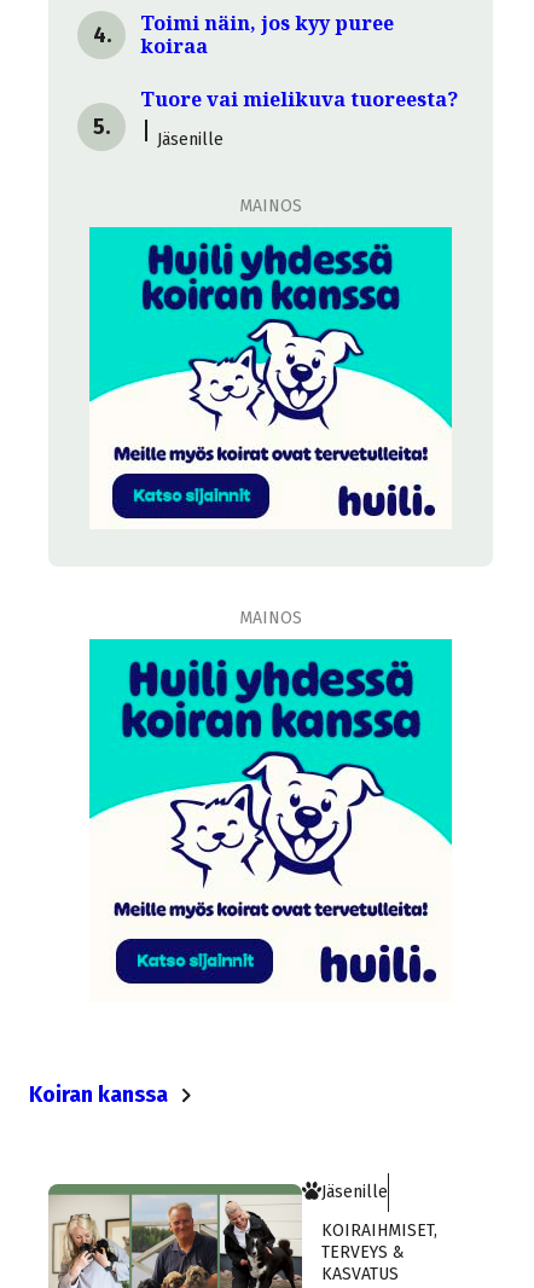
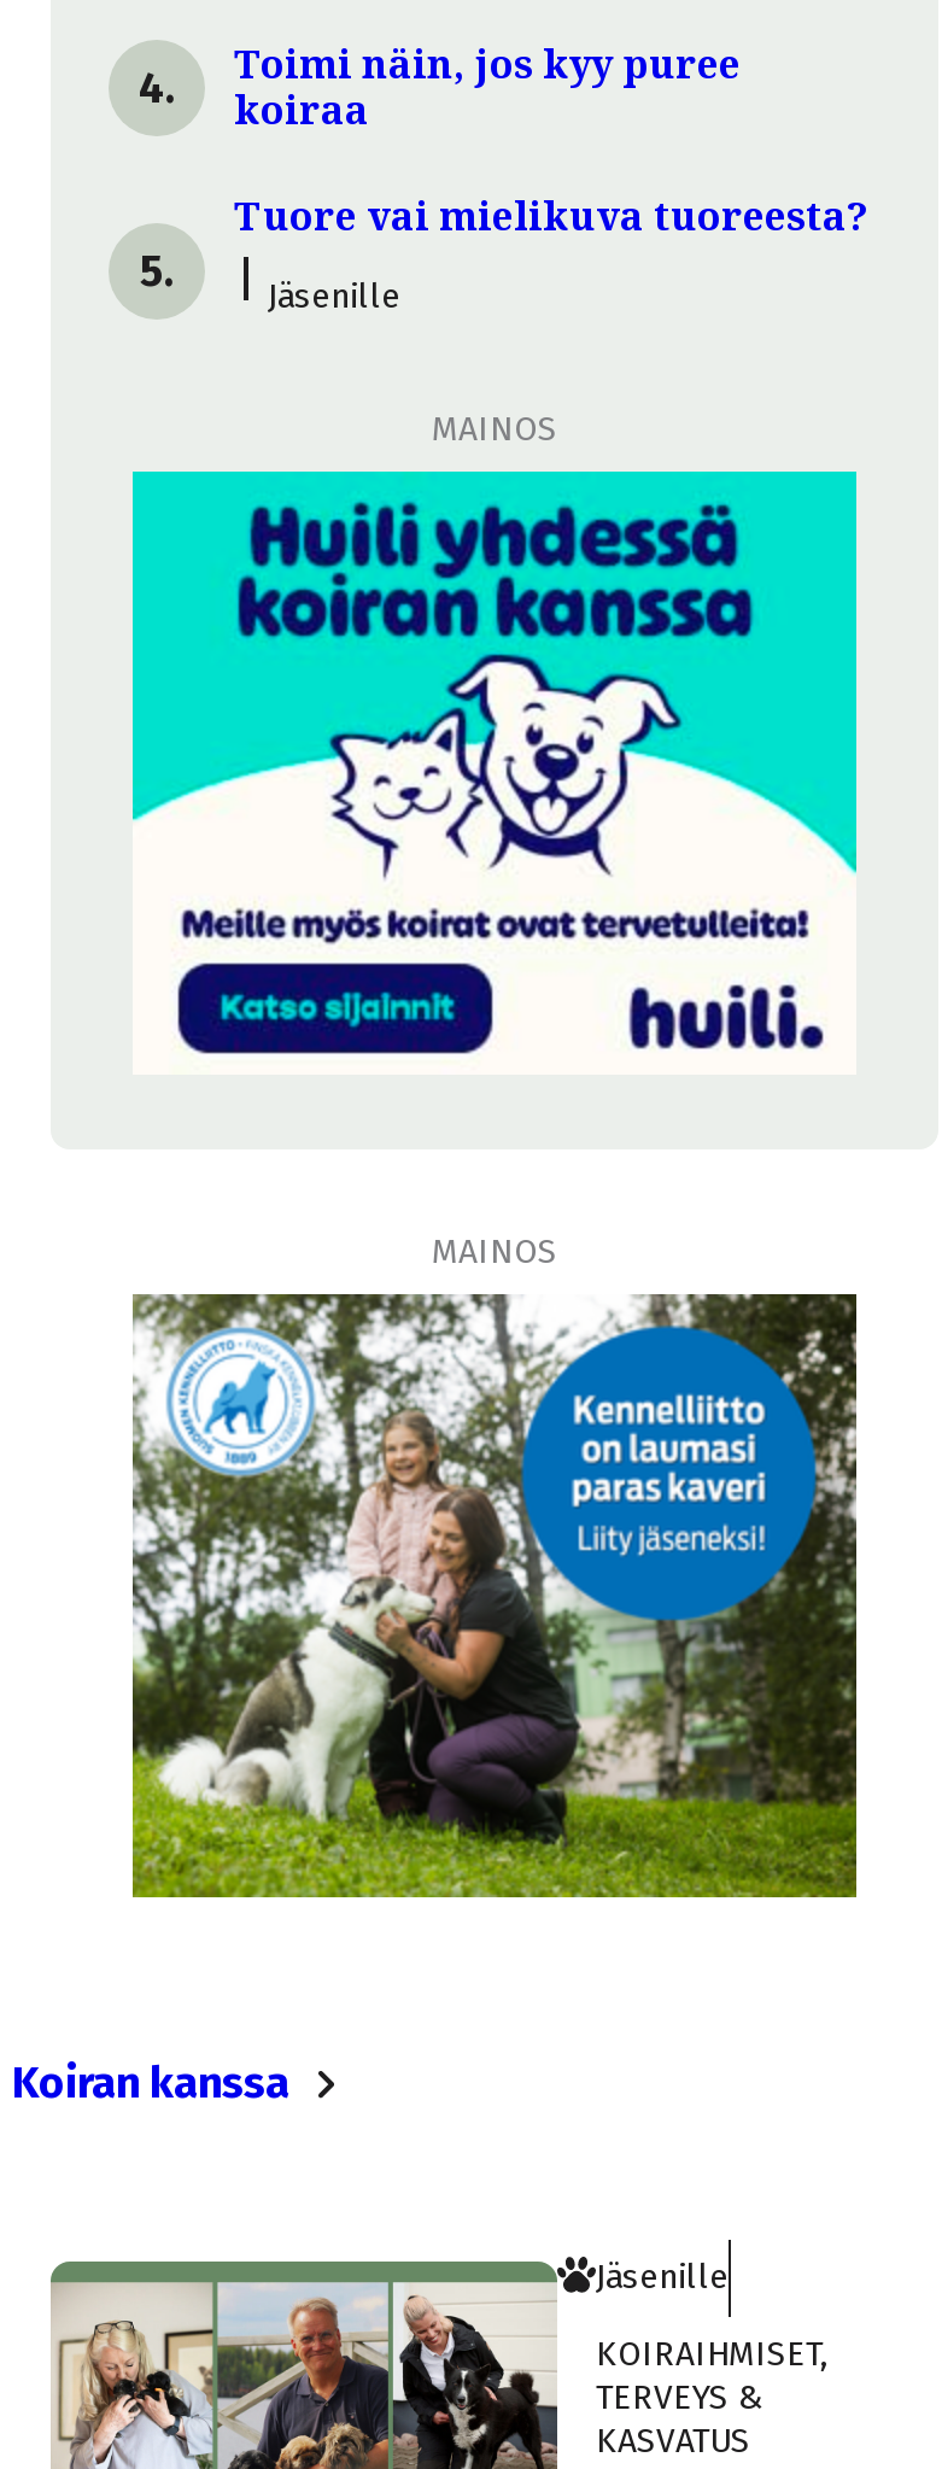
[88,638,453,985] [image] -> [130,1292,859,1900] [image]

